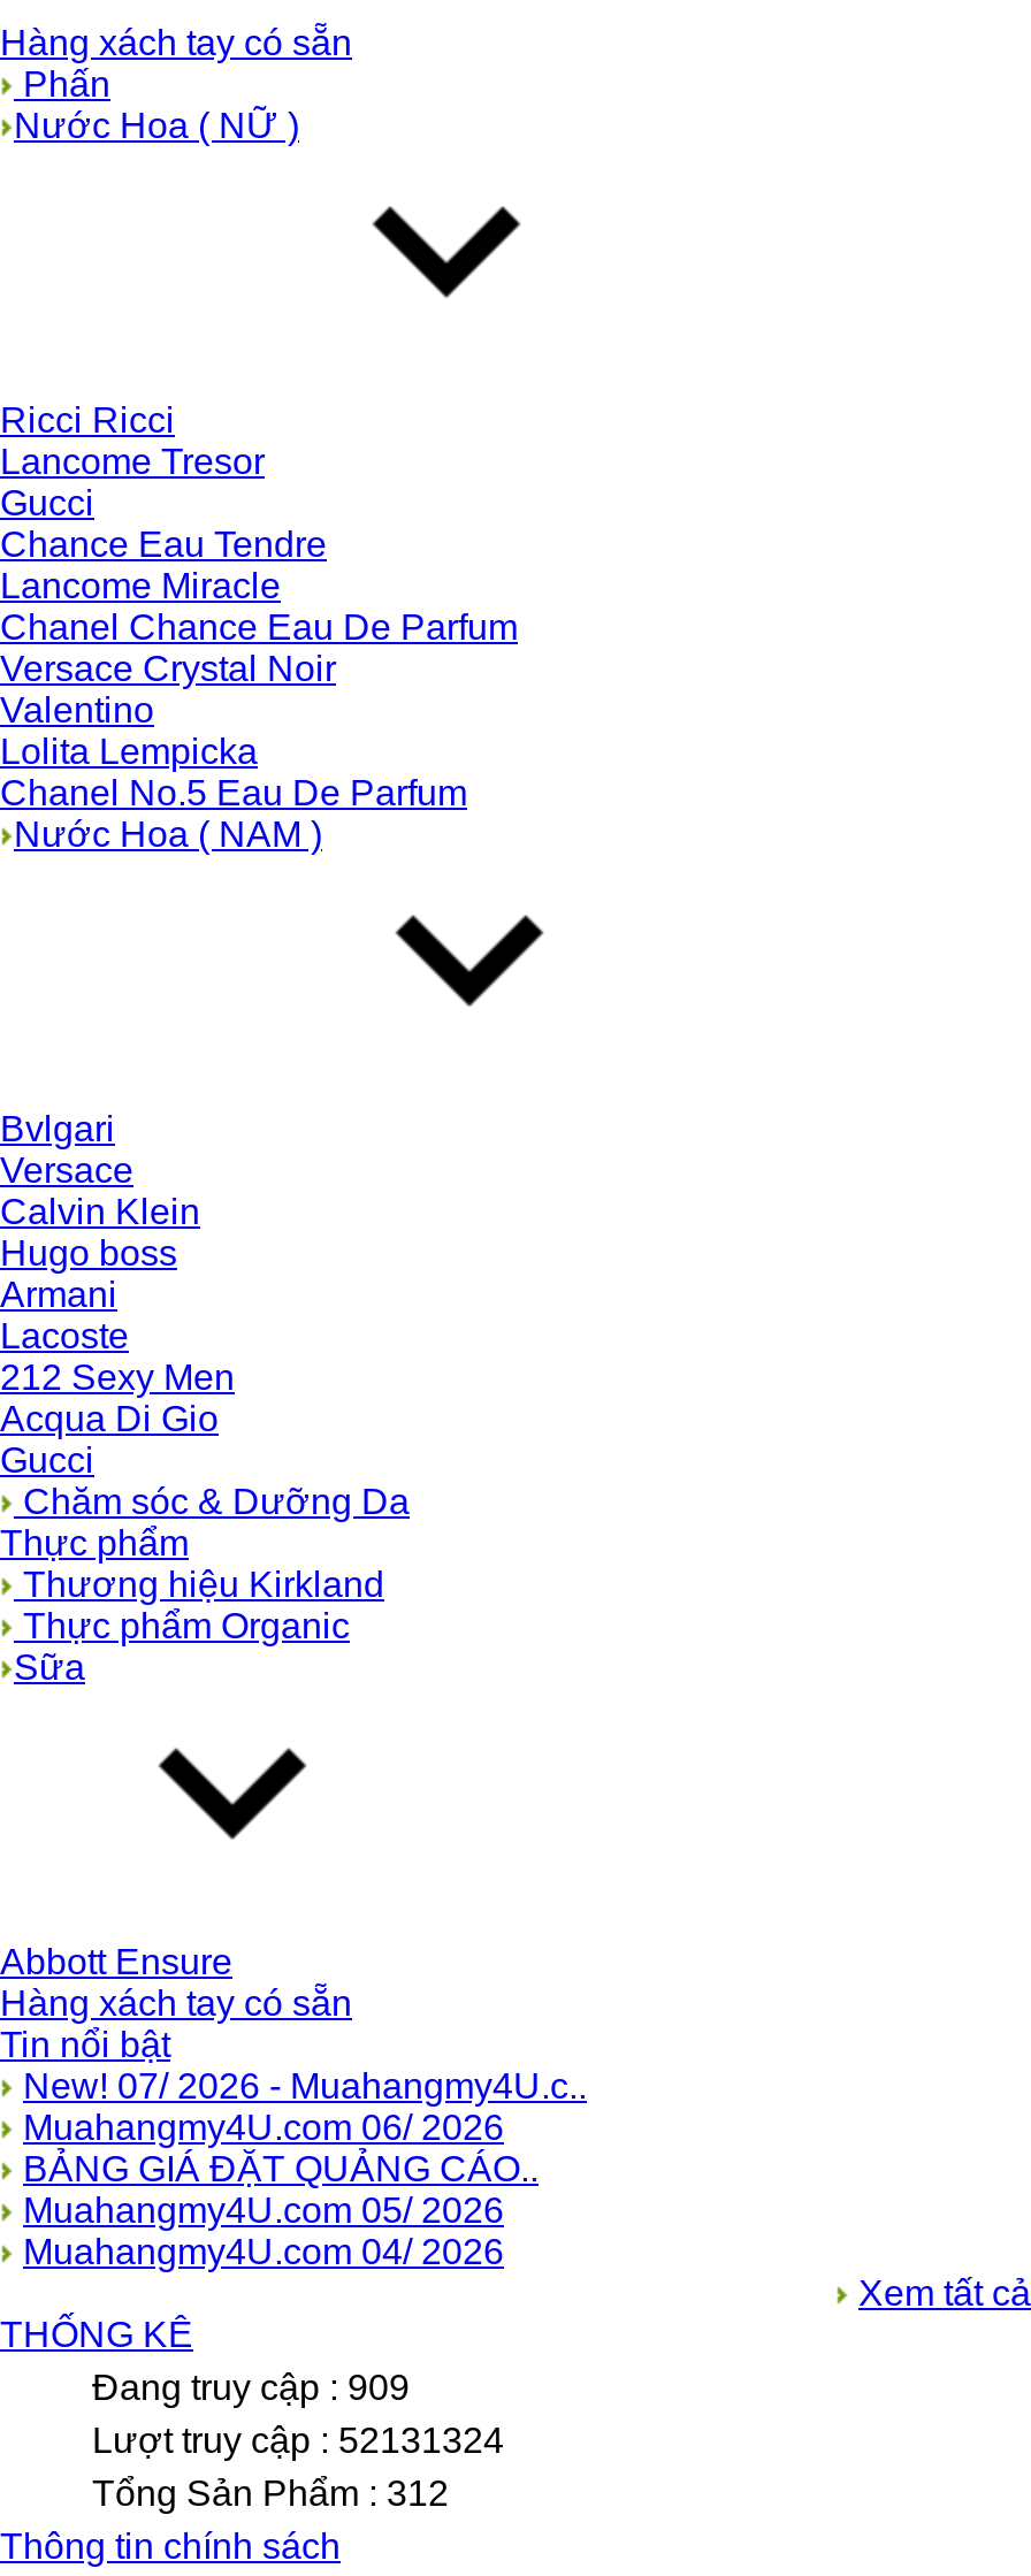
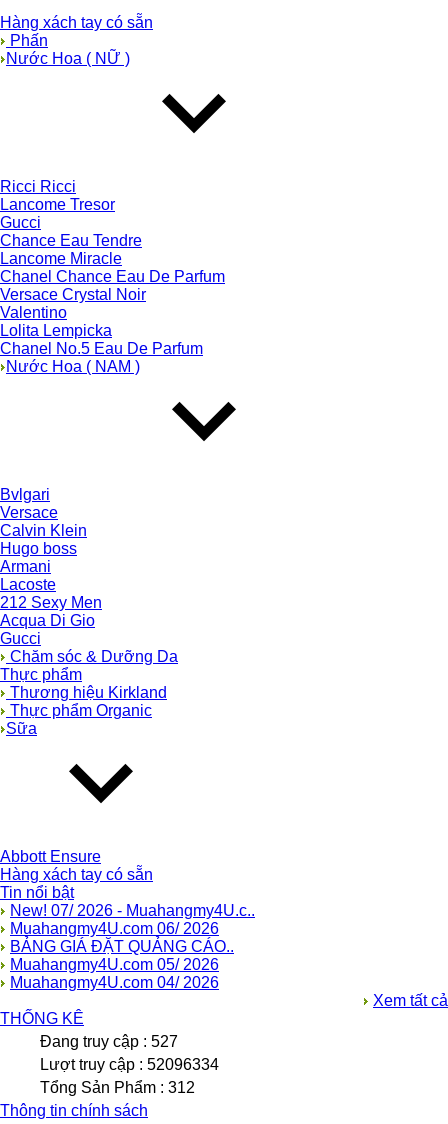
[92,2367,410,2406] Đang truy cập : 909 -> [40,1033,178,1050] Đang truy cập : 527
[92,2420,504,2459] Lượt truy cập : 52131324 -> [40,1056,219,1073] Lượt truy cập : 52096334

